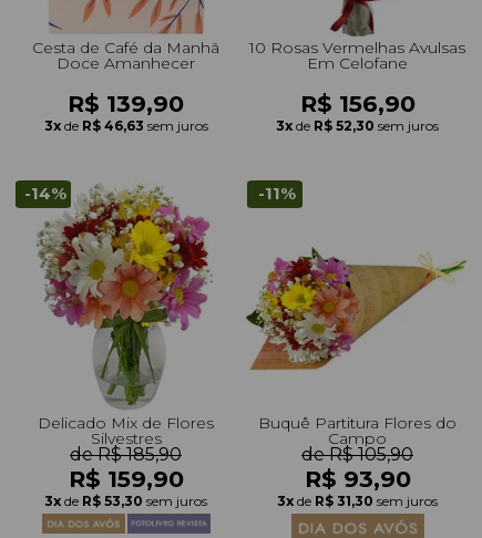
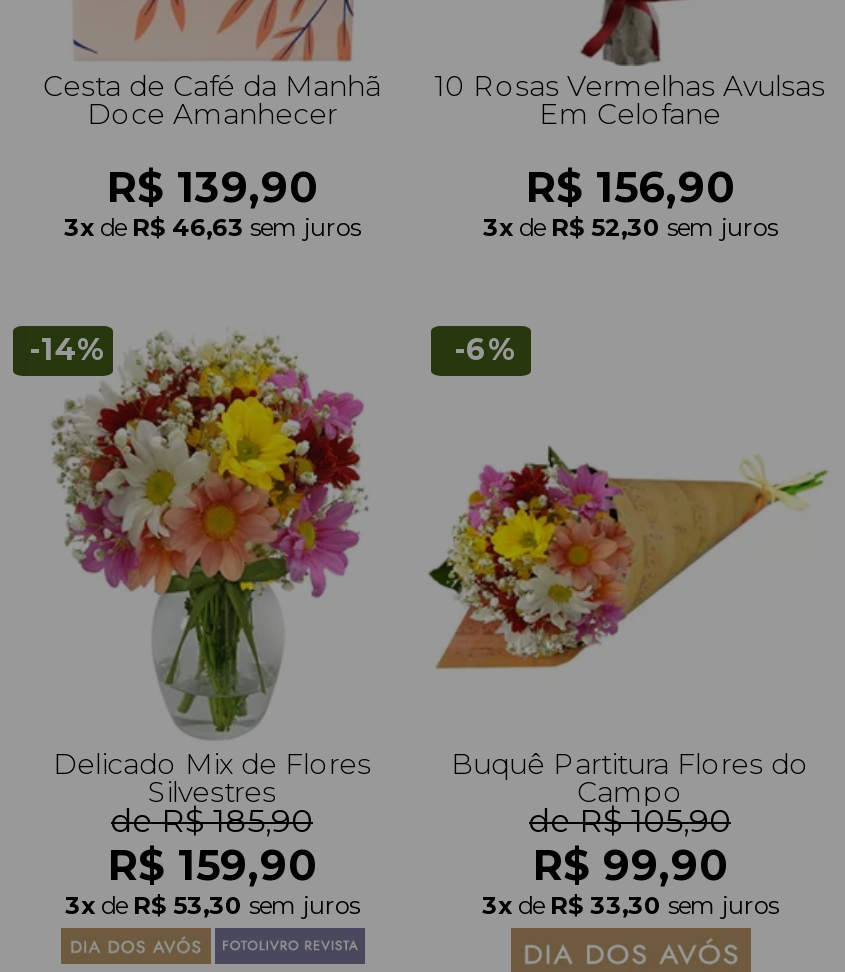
[32,37,219,57] Cesta de Café da Manhã -> [43,67,381,103] Cesta de Café da Manh
[254,182,296,203] -11% -> [446,329,516,367] -6%
[304,464,411,492] R$ 93,90 -> [533,839,727,889] R$ 99,90
[277,492,438,509] 3x de R$ 31,30 sem juros -> [482,889,778,919] 3x de R$ 33,30 sem juros

